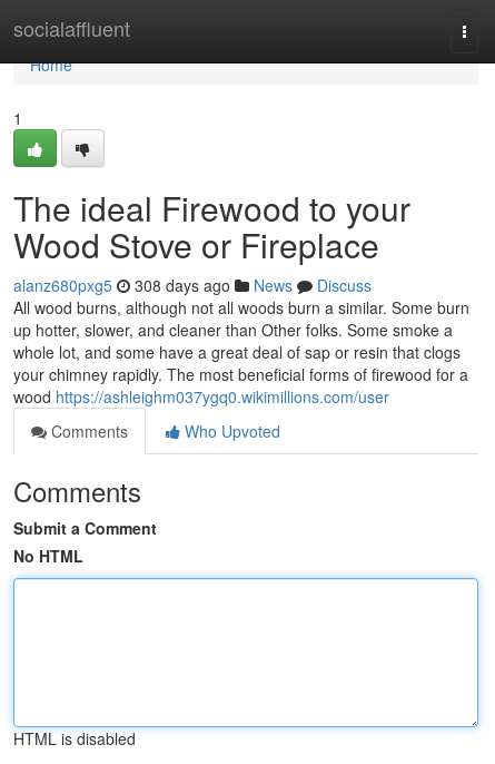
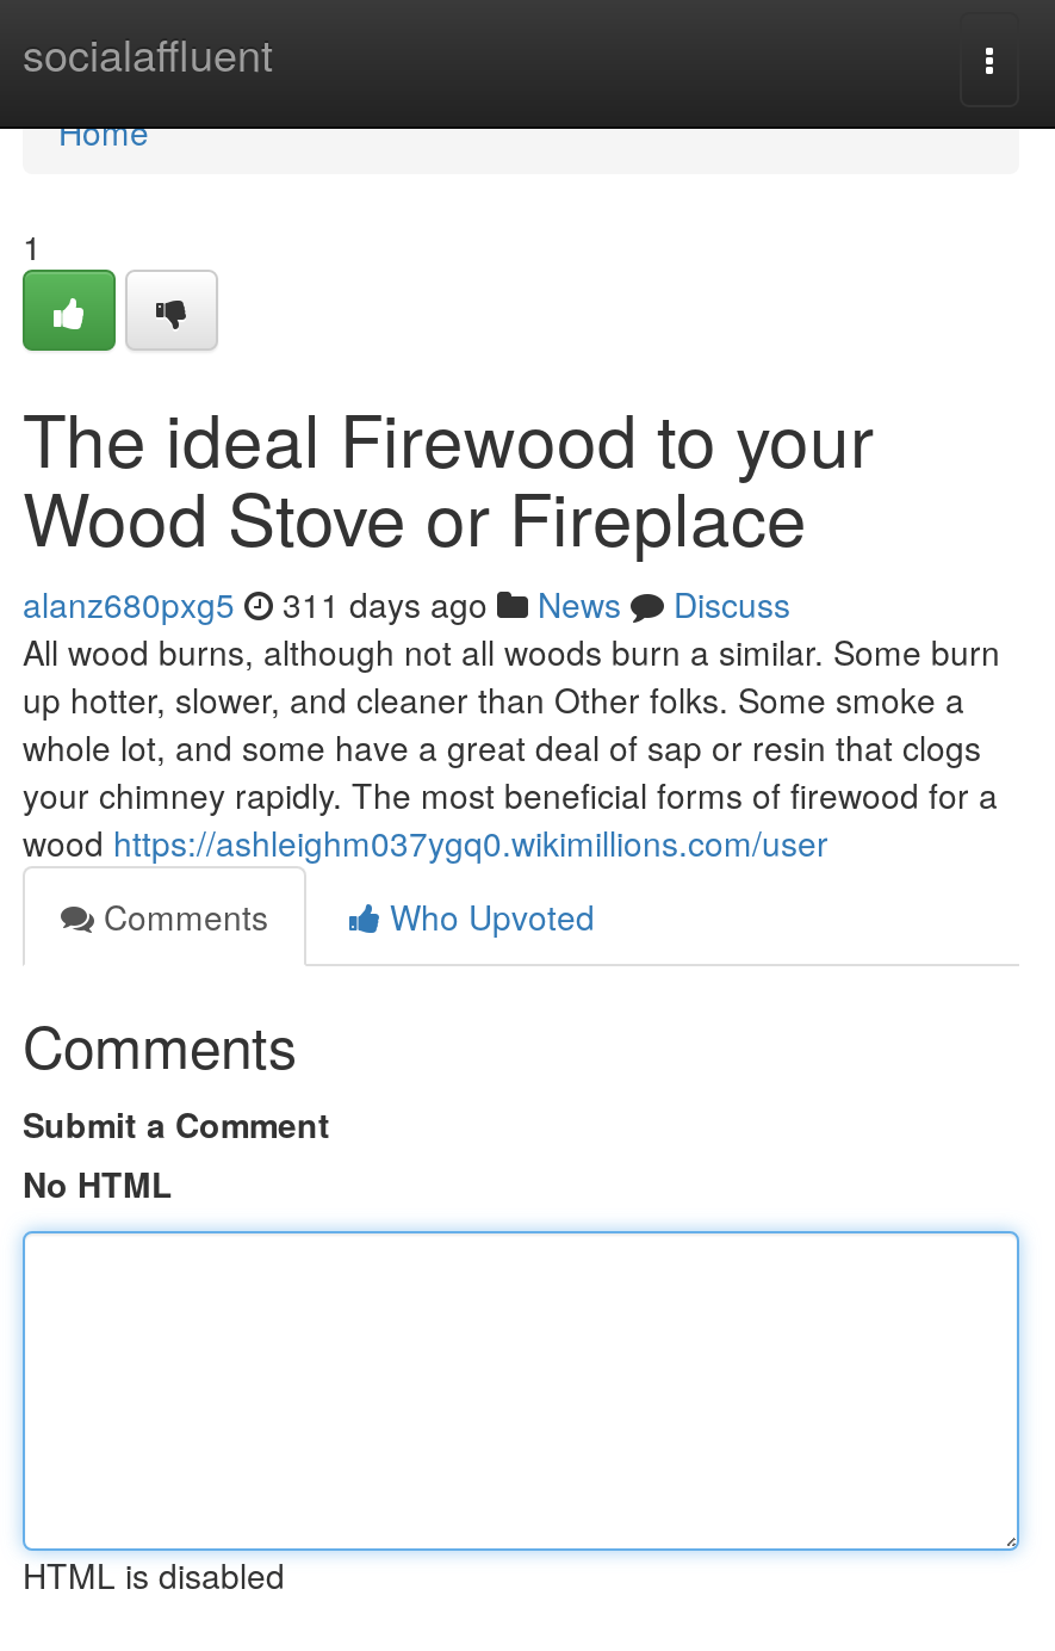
[13,274,372,296] alanz680pxg5 308 days ago News Discuss -> [23,580,790,627] alanz680pxg5 311 days ago News Discuss

